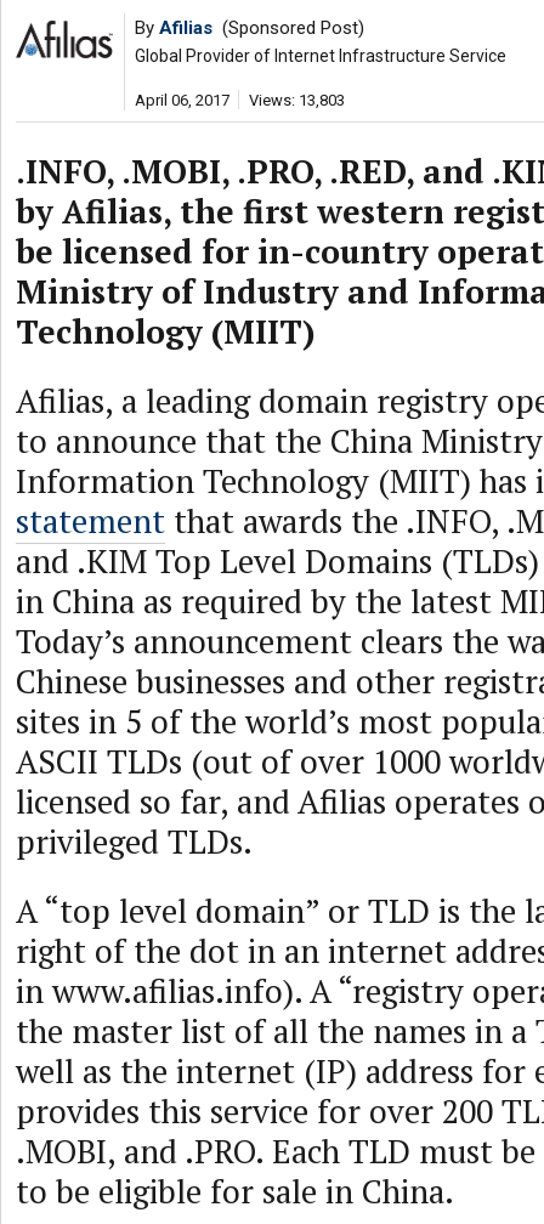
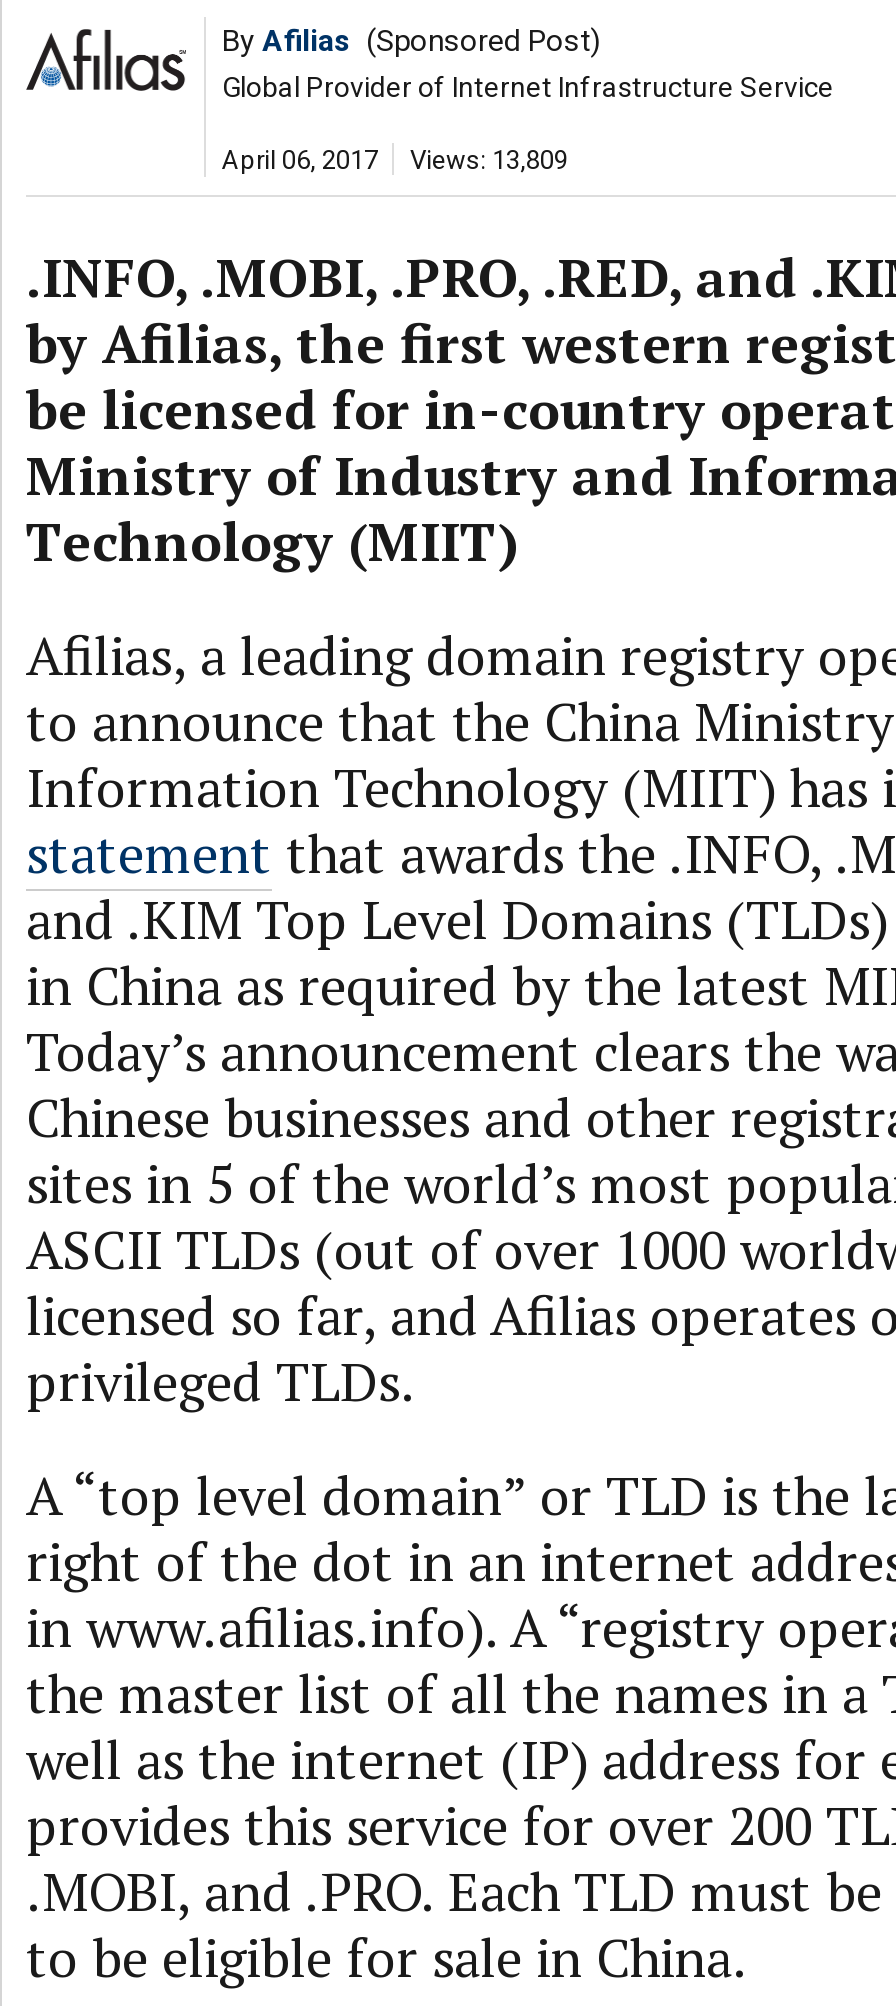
[135,91,345,109] April 06, 2017 Views: 13,803 -> [222,145,568,175] April 06, 2017 Views: 13,809

